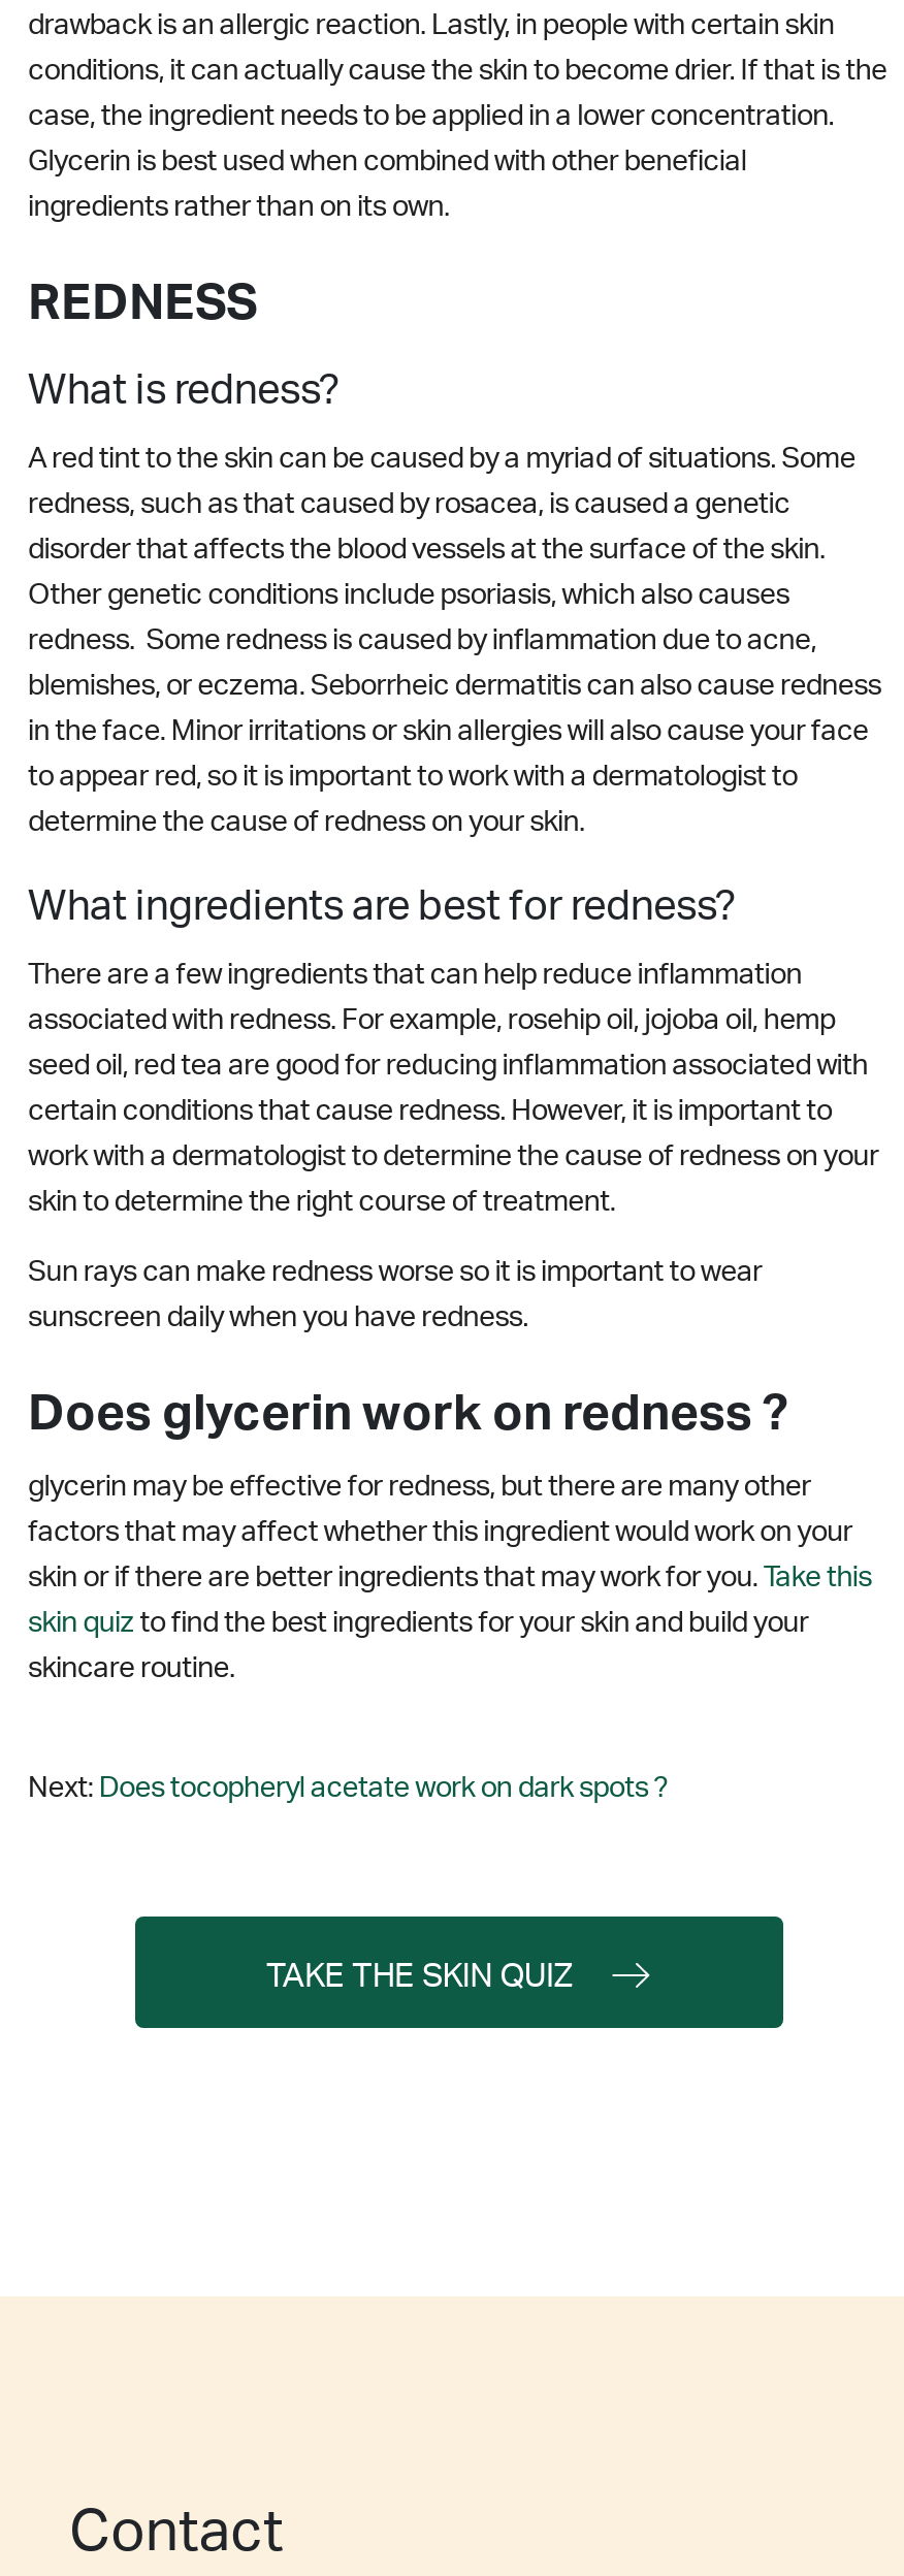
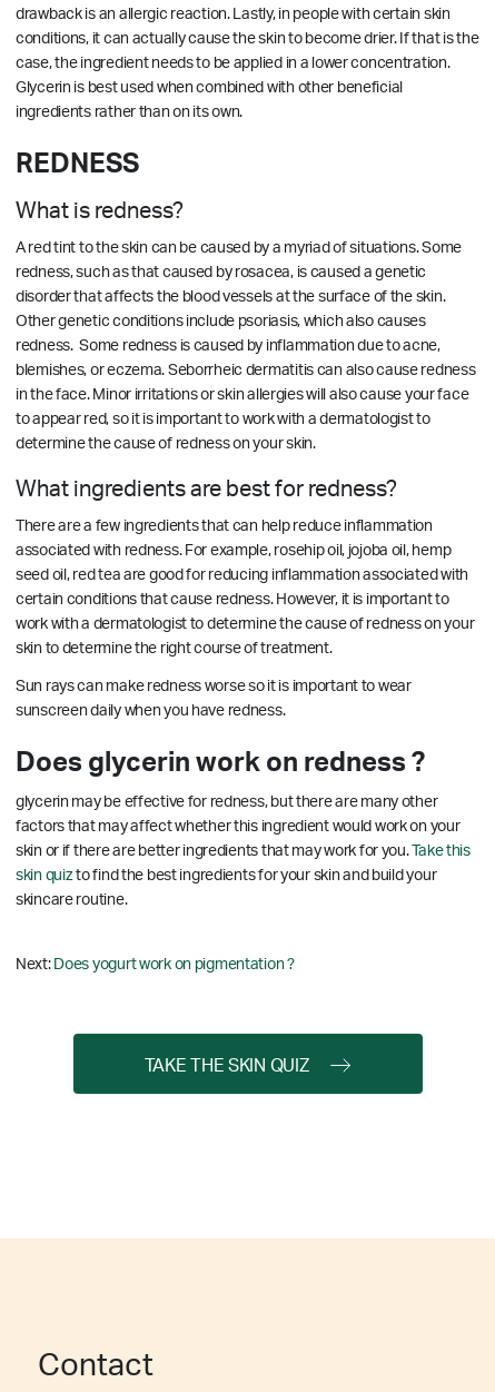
[28,1773,668,1802] Next: Does tocopheryl acetate work on dark spots ? -> [16,956,295,972] Next: Does yogurt work on pigmentation ?

